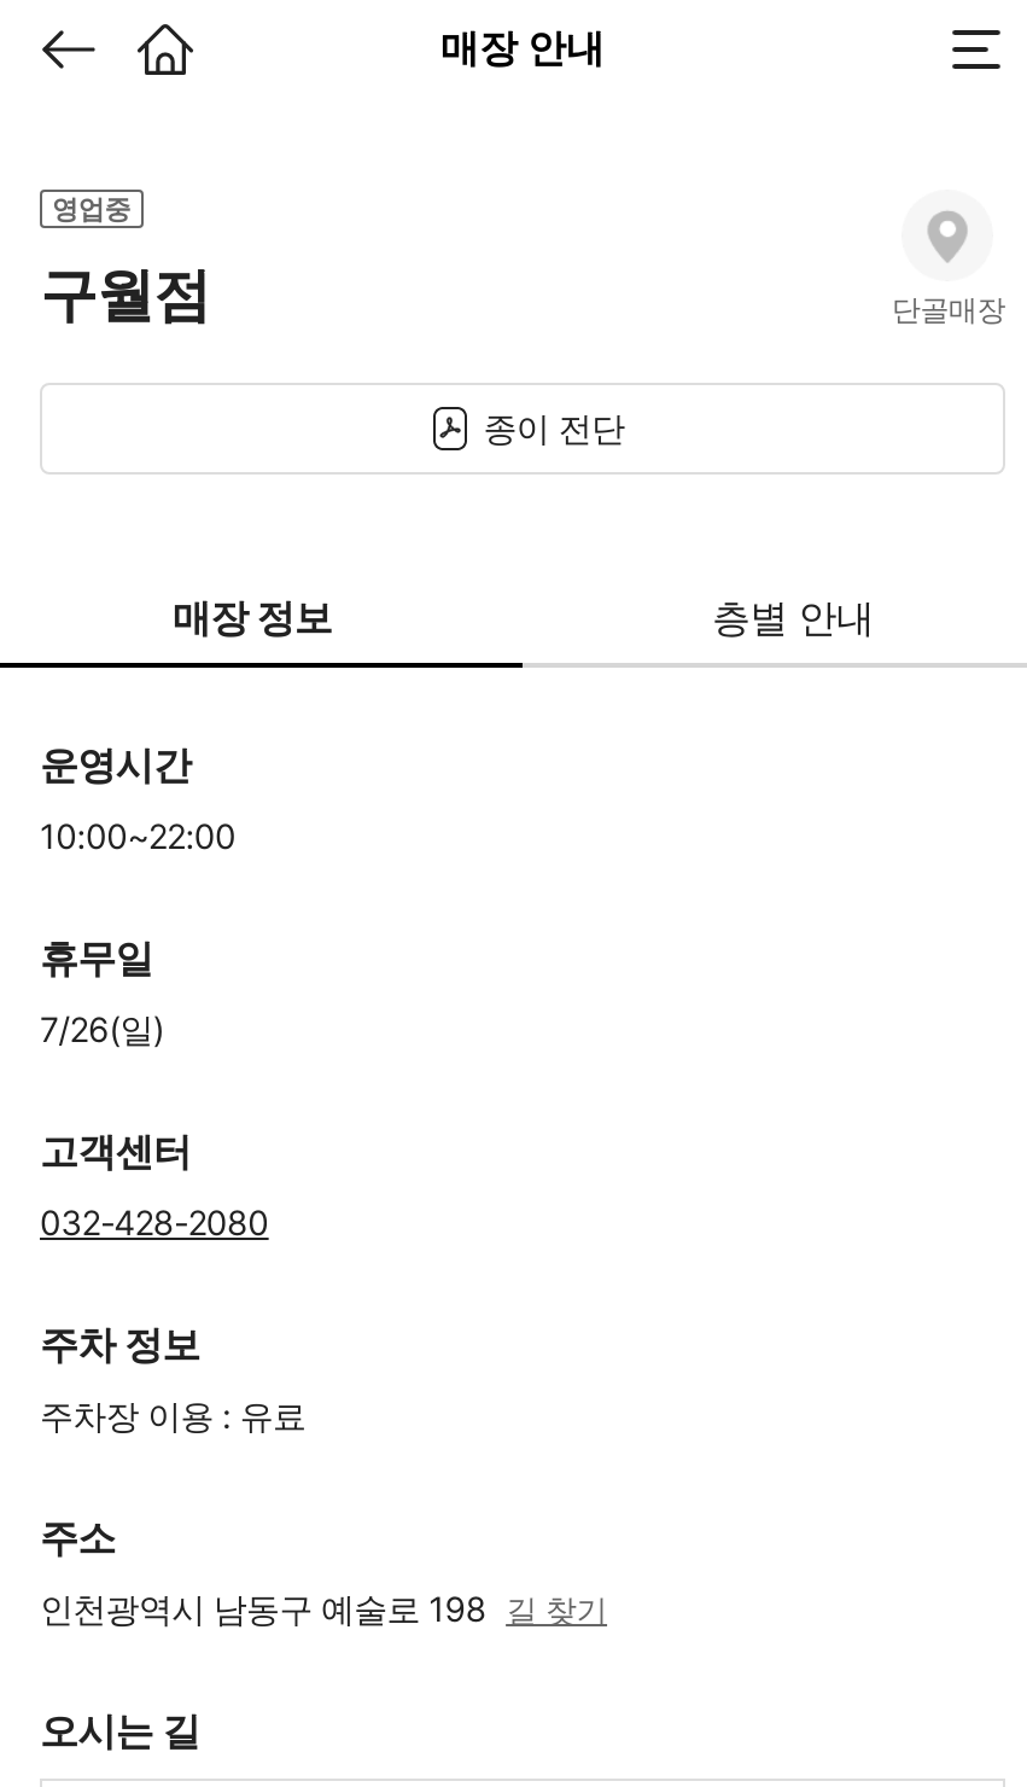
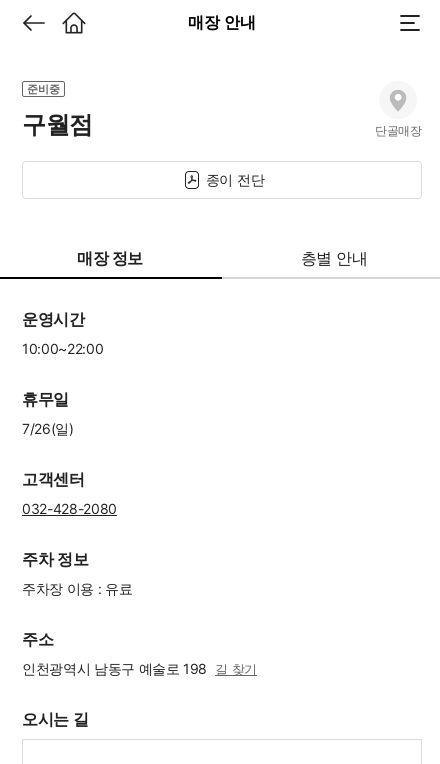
[52,192,131,226] 영업중 -> [27,82,60,96] 준비중

